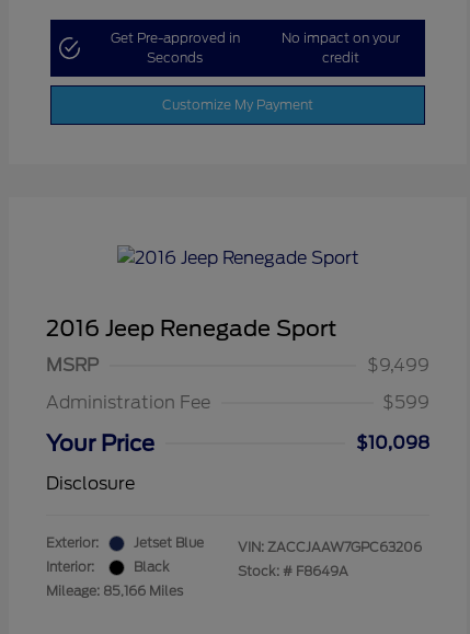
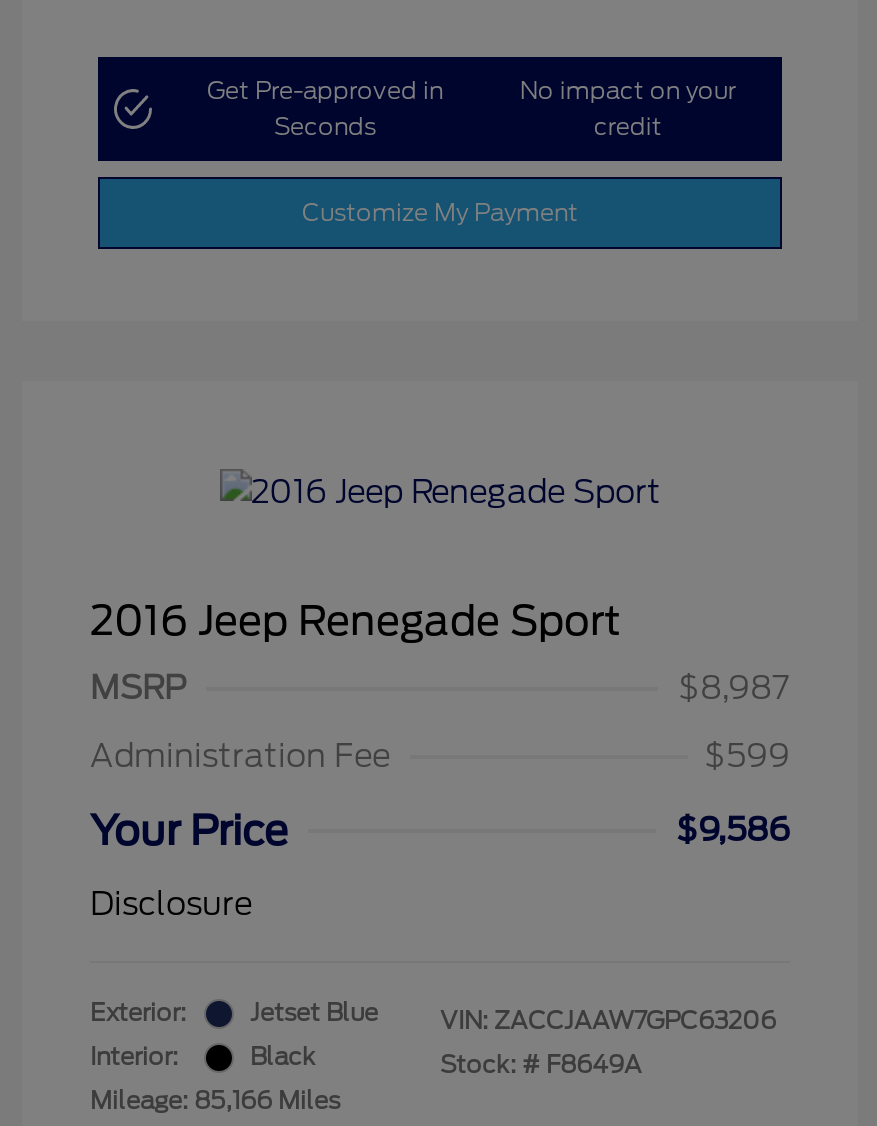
[367,355,429,376] $9,499 -> [678,670,790,708] $8,987
[356,433,429,454] $10,098 -> [676,812,790,850] $9,586

